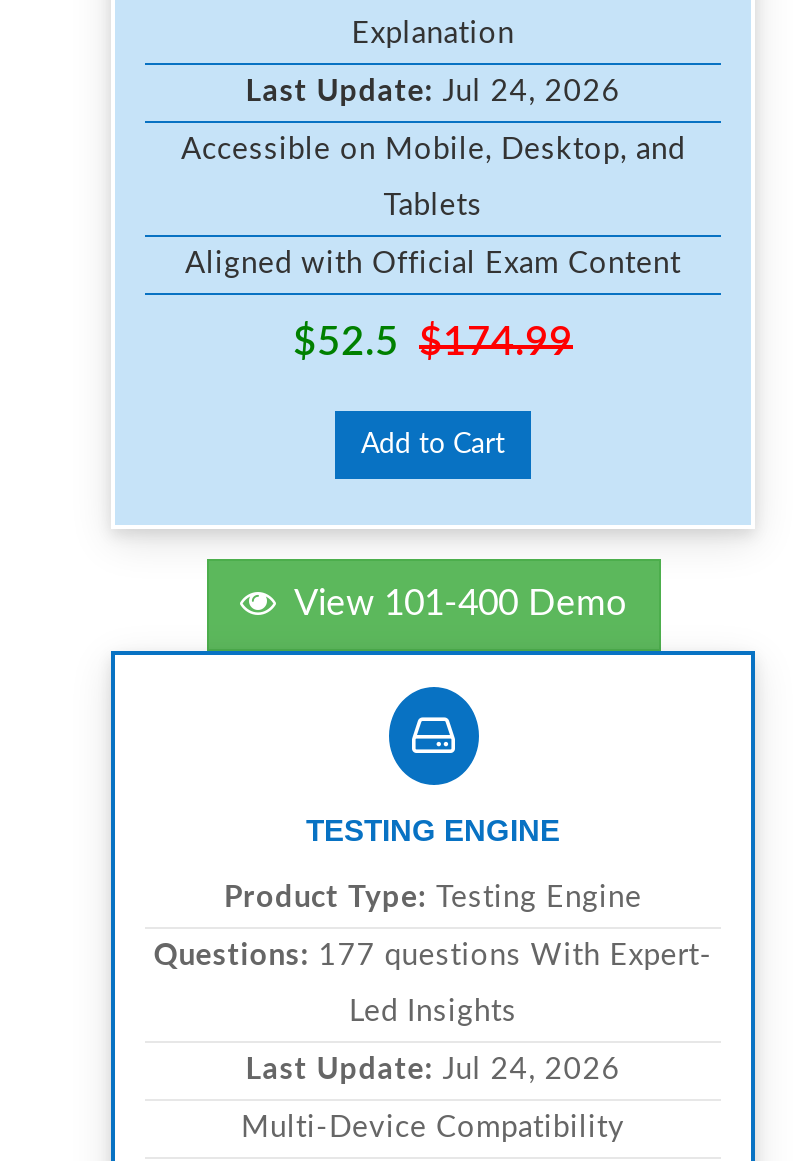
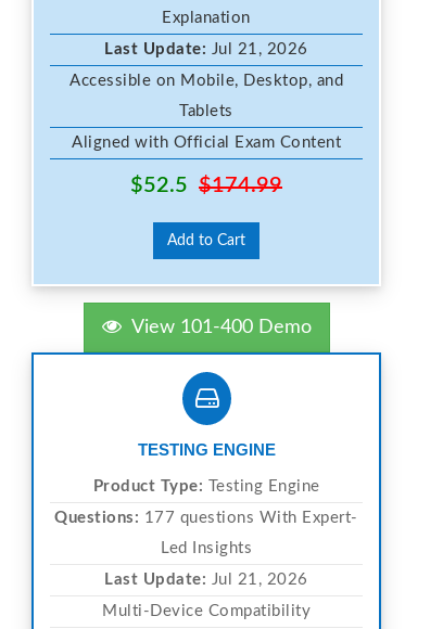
[245,76,621,106] Last Update: Jul 24, 2026 -> [104,41,308,57] Last Update: Jul 21, 2026
[245,1054,621,1084] Last Update: Jul 24, 2026 -> [104,571,308,587] Last Update: Jul 21, 2026

